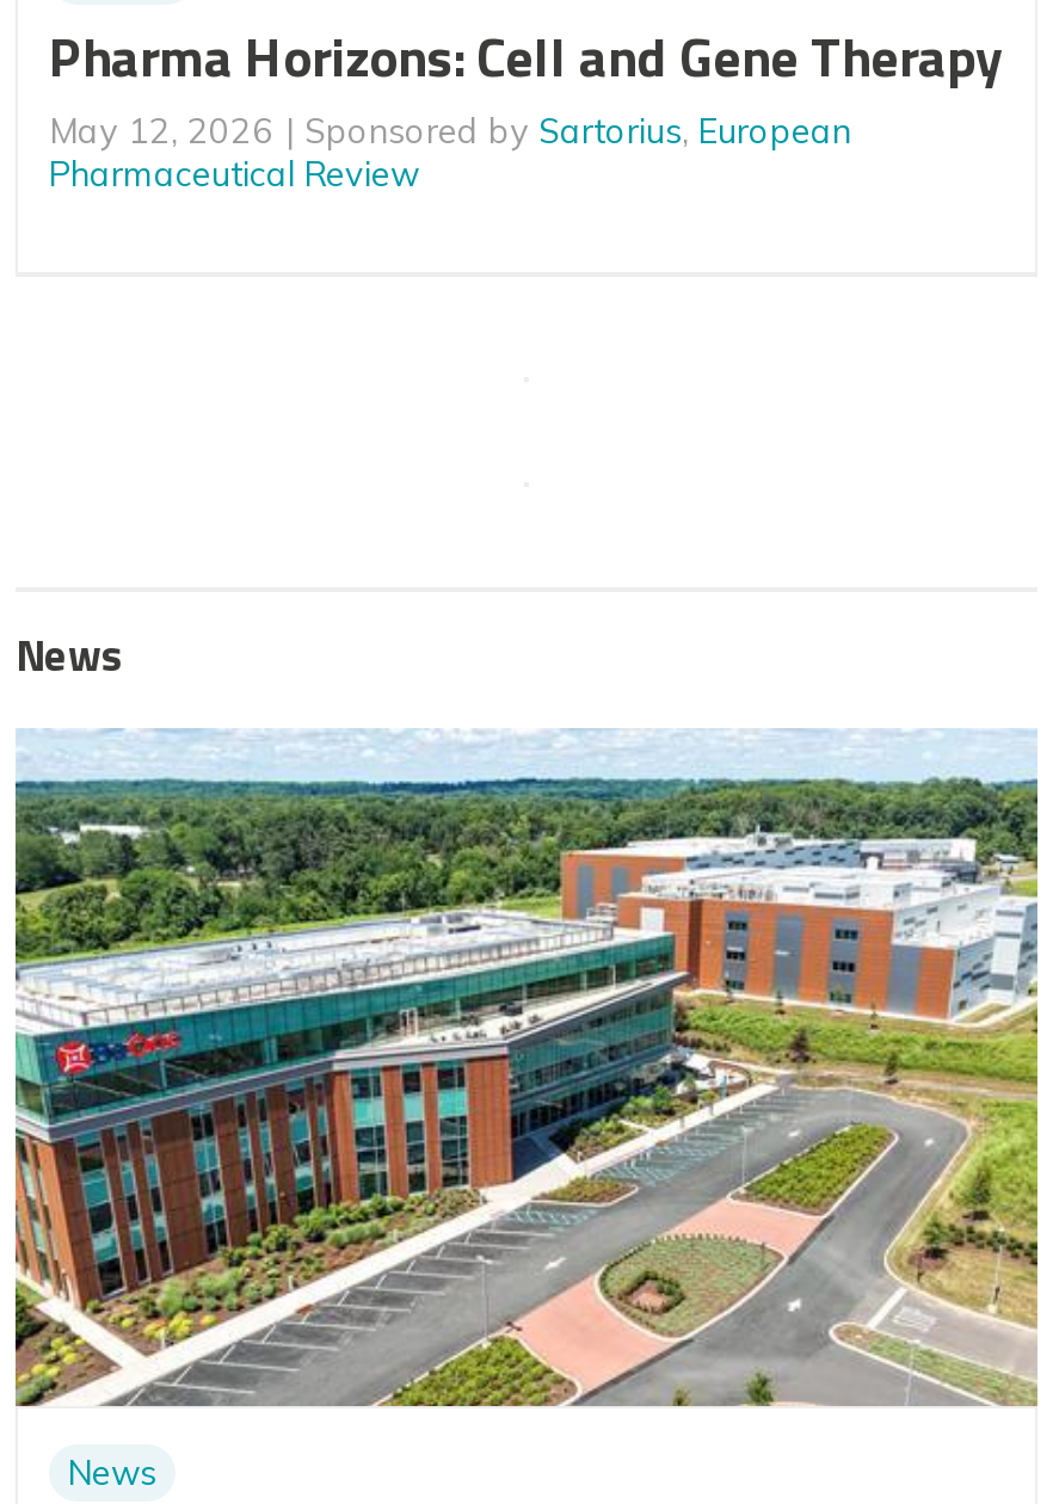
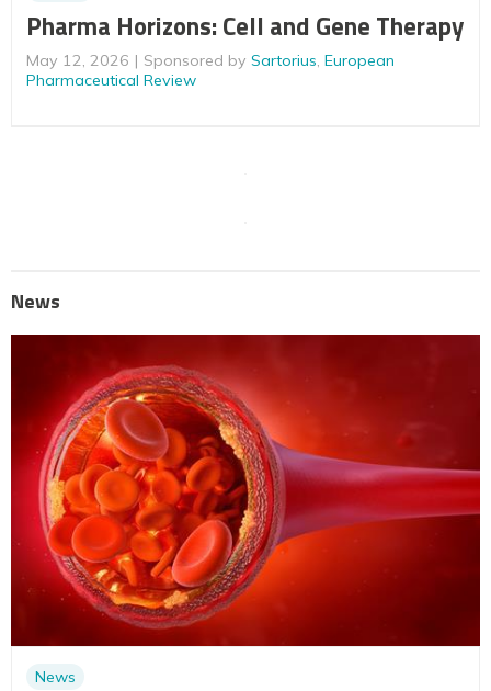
[13,728,1040,1409] [image] -> [10,333,481,647] [image]

